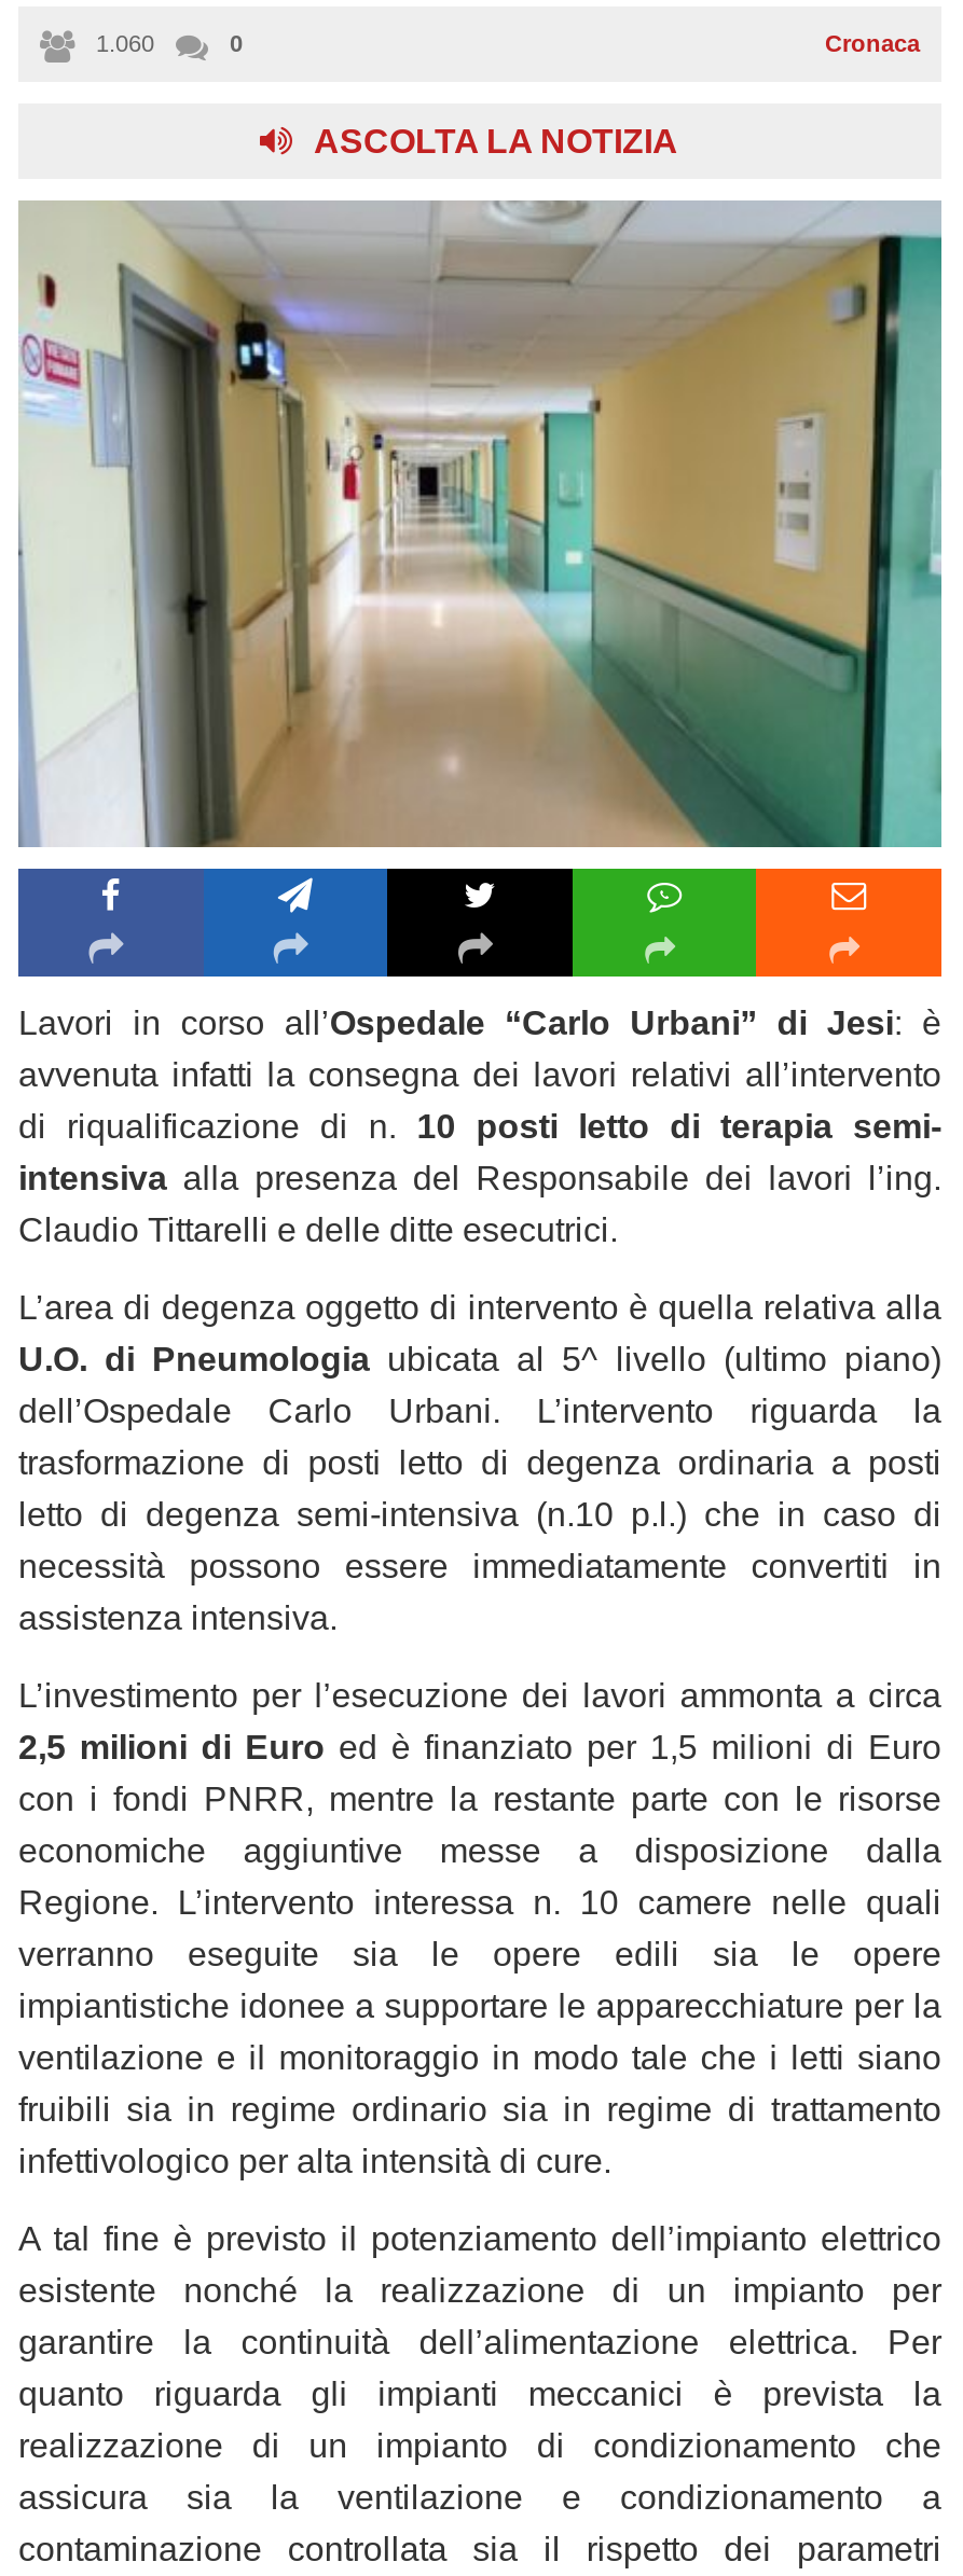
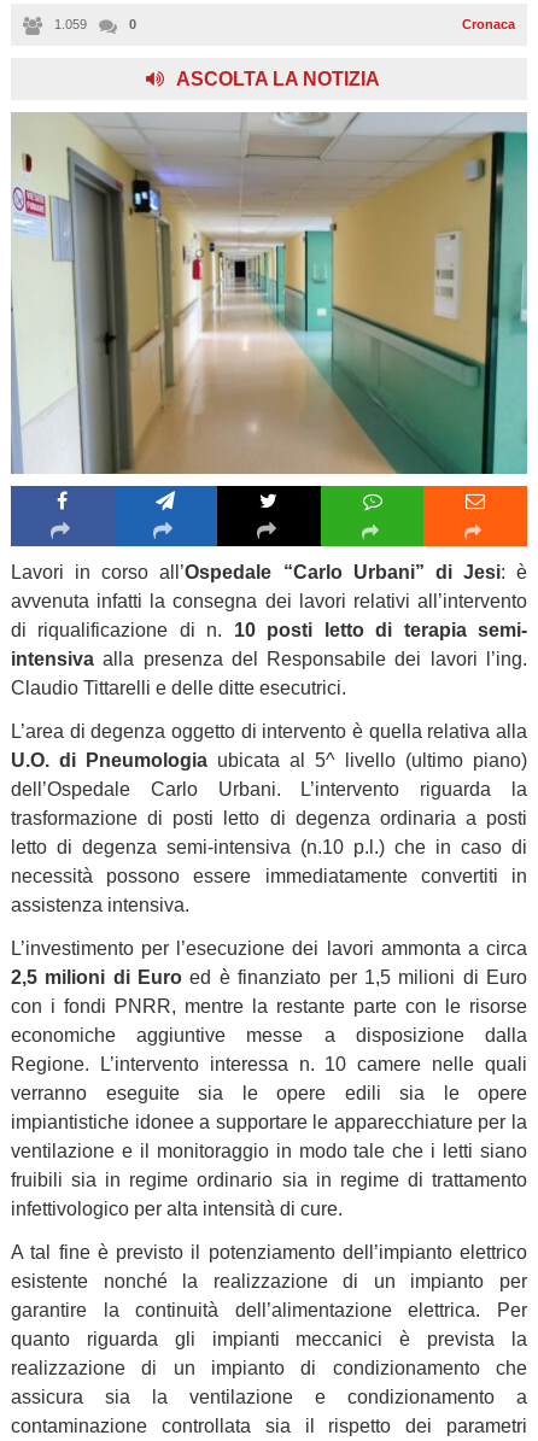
[96,30,154,56] 1.060 -> [54,17,87,31] 1.059

